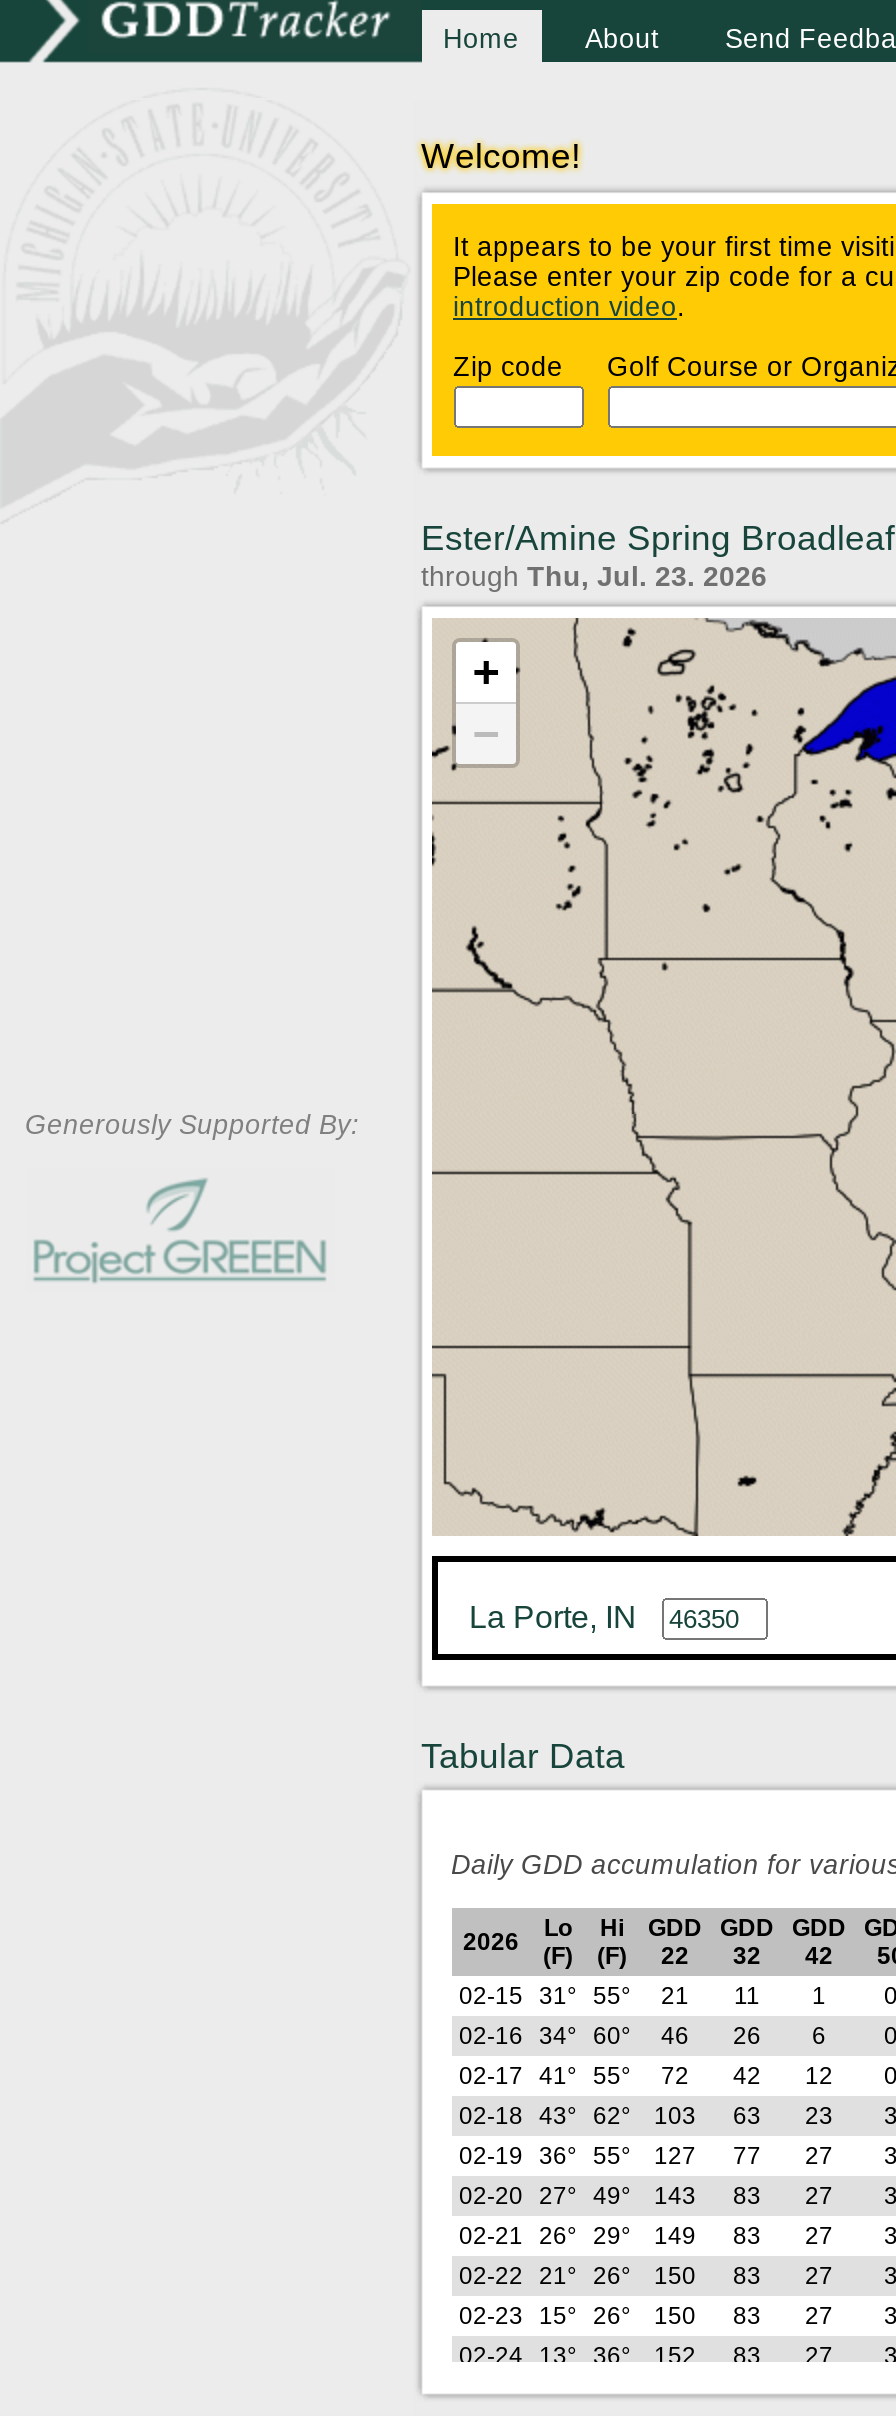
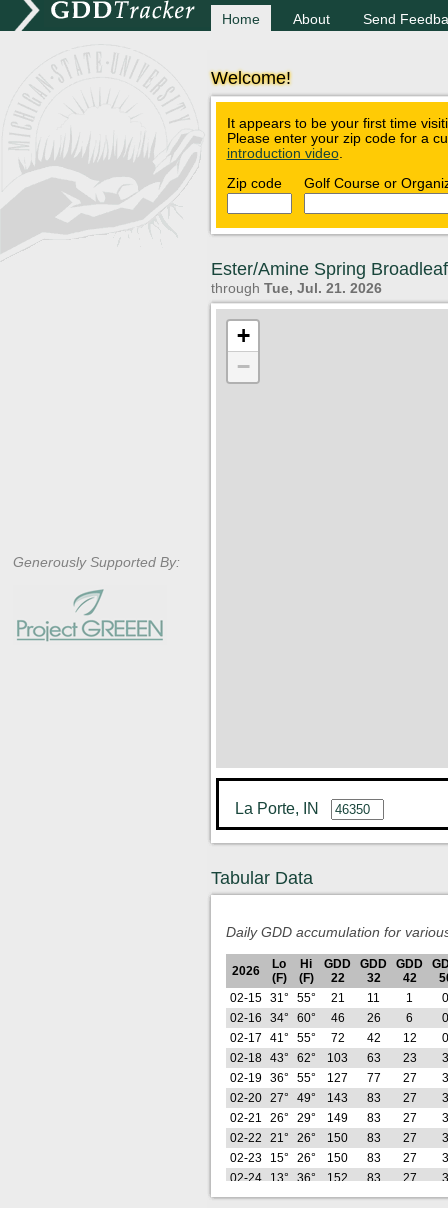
[421,561,767,593] through Thu, Jul. 23. 2026 -> [210,280,381,296] through Tue, Jul. 21. 2026
[430,618,890,1538] [image] -> none

